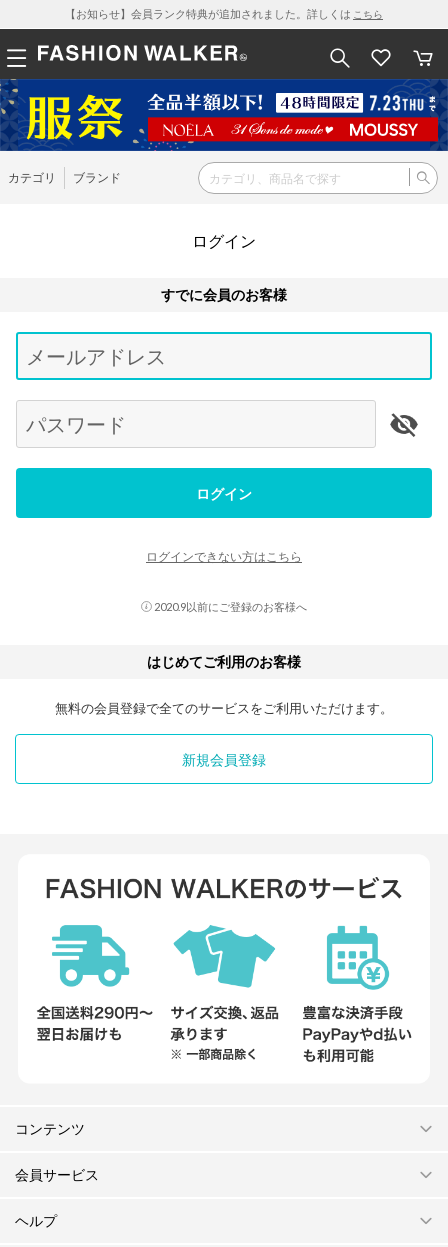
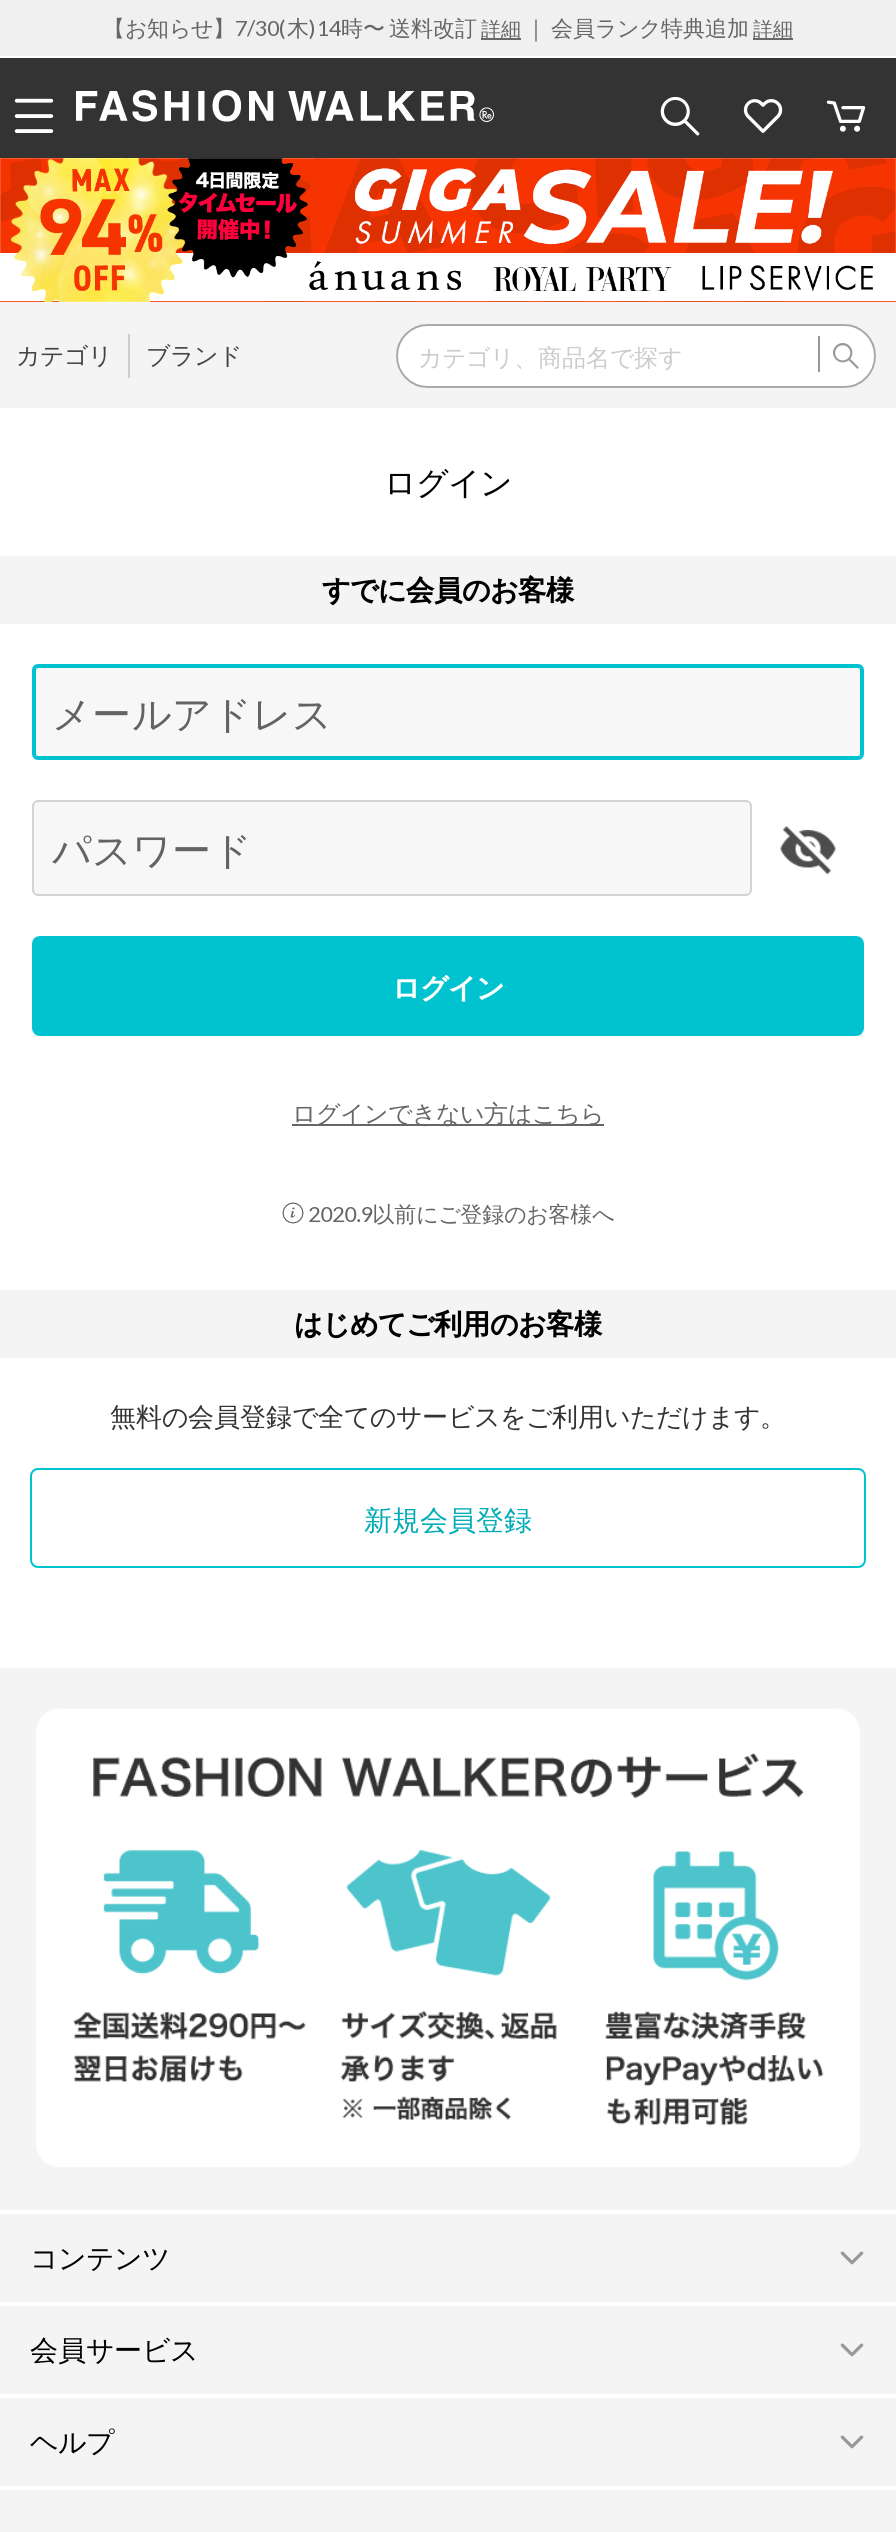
[65,7,383,20] 【お知らせ】会員ランク特典が追加されました。詳しくはこちら -> [103,14,793,40] 【お知らせ】7/30(木)14時〜 送料改訂詳細｜ 会員ランク特典追加詳細
[3,79,445,152] [image] -> [6,156,890,304] [image]

